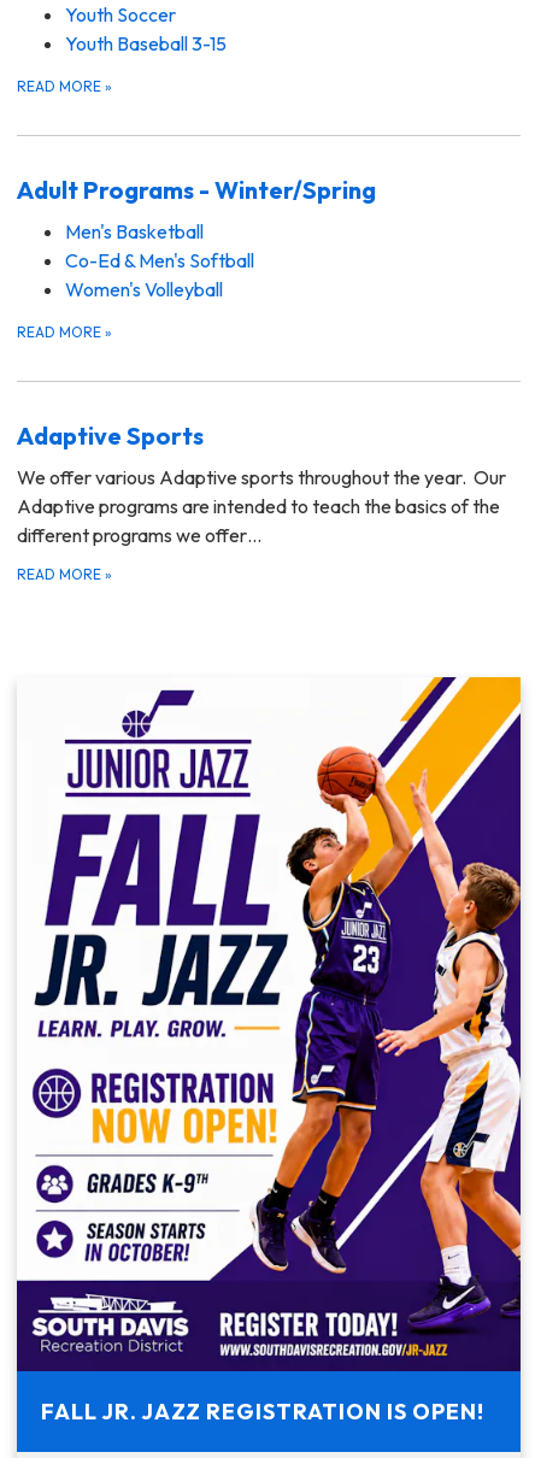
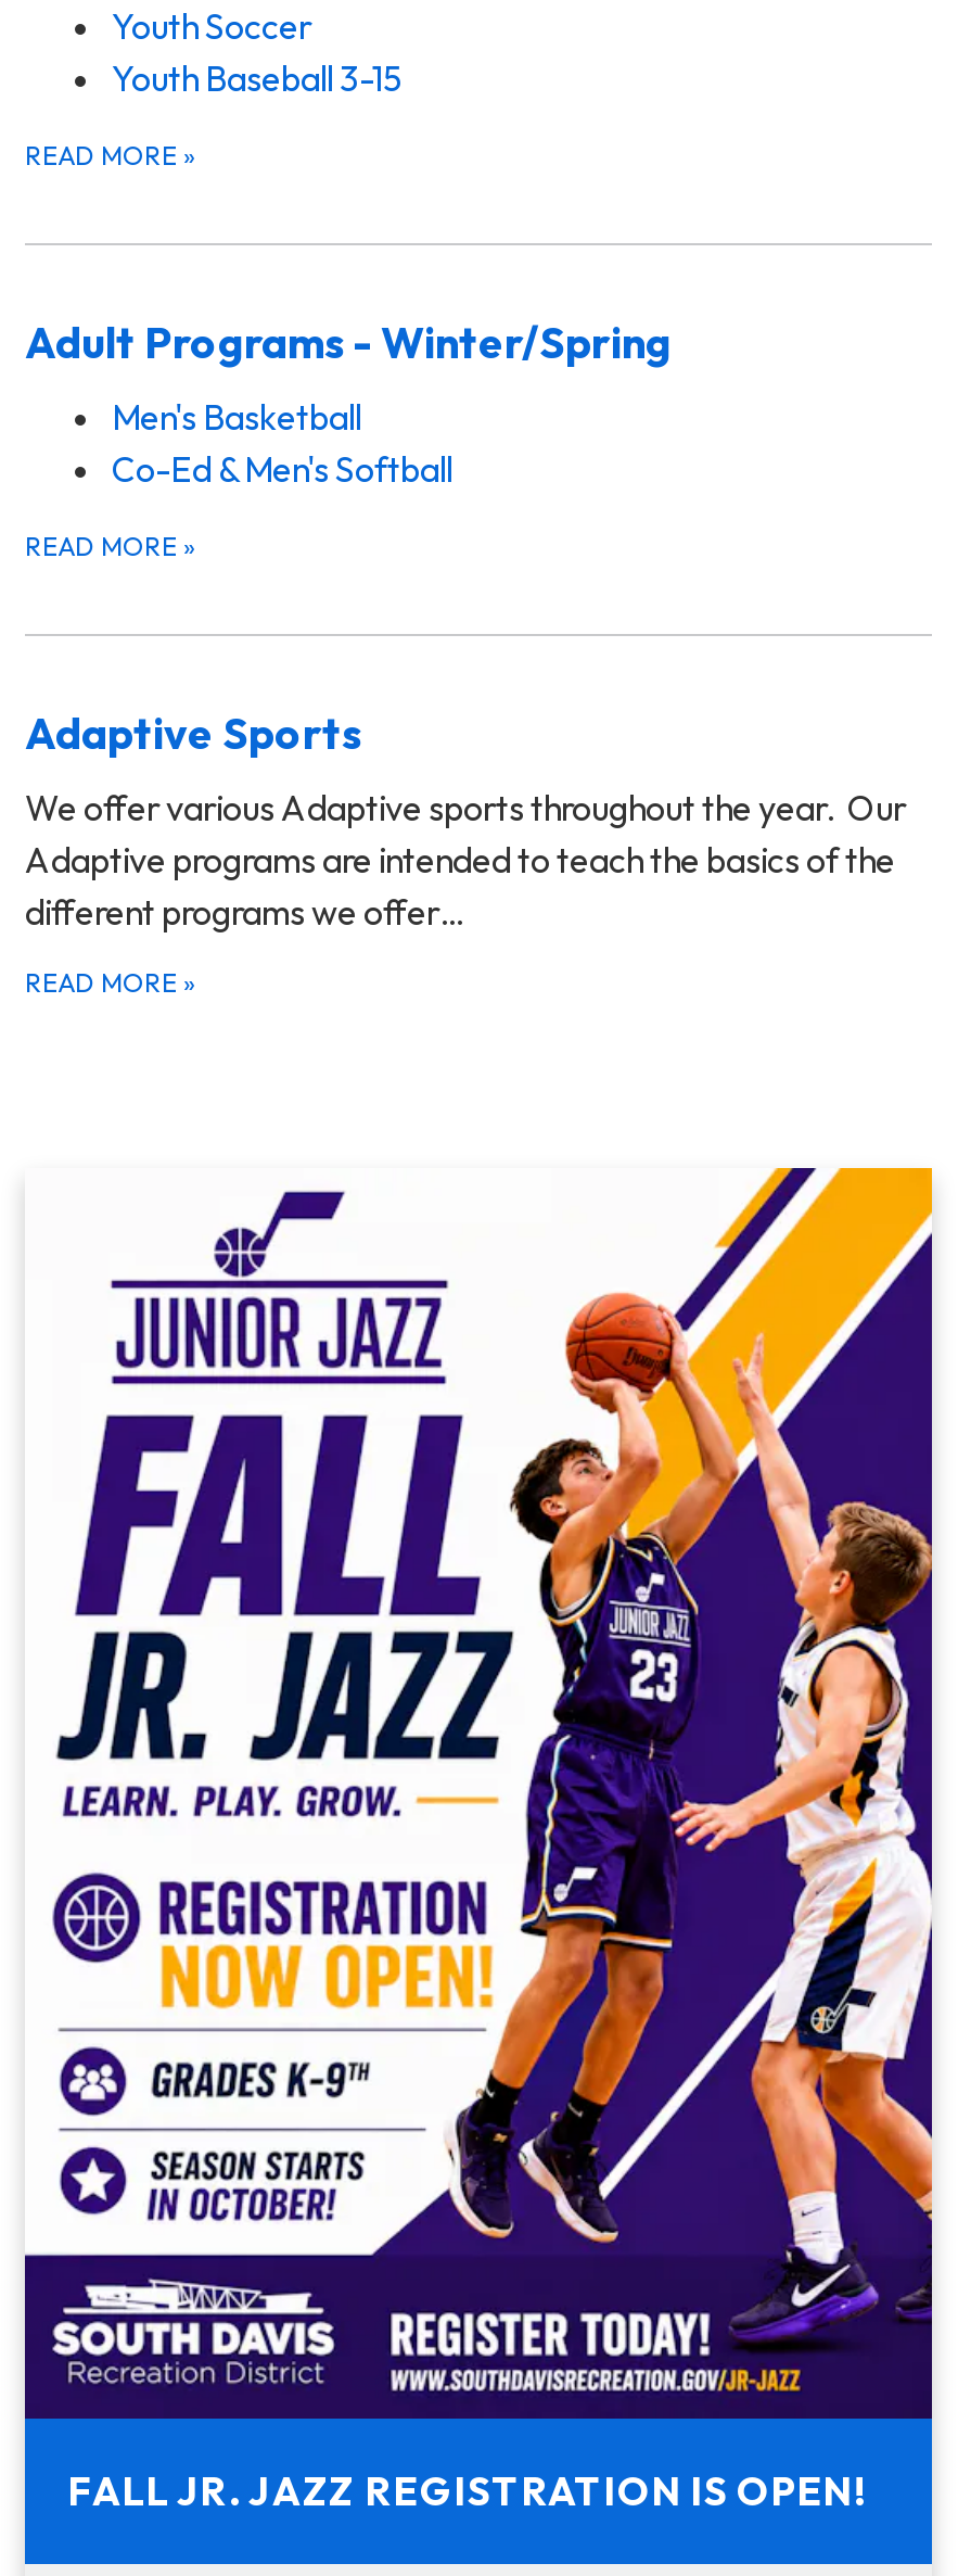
[65,277,223,301] Women's Volleyball -> none

